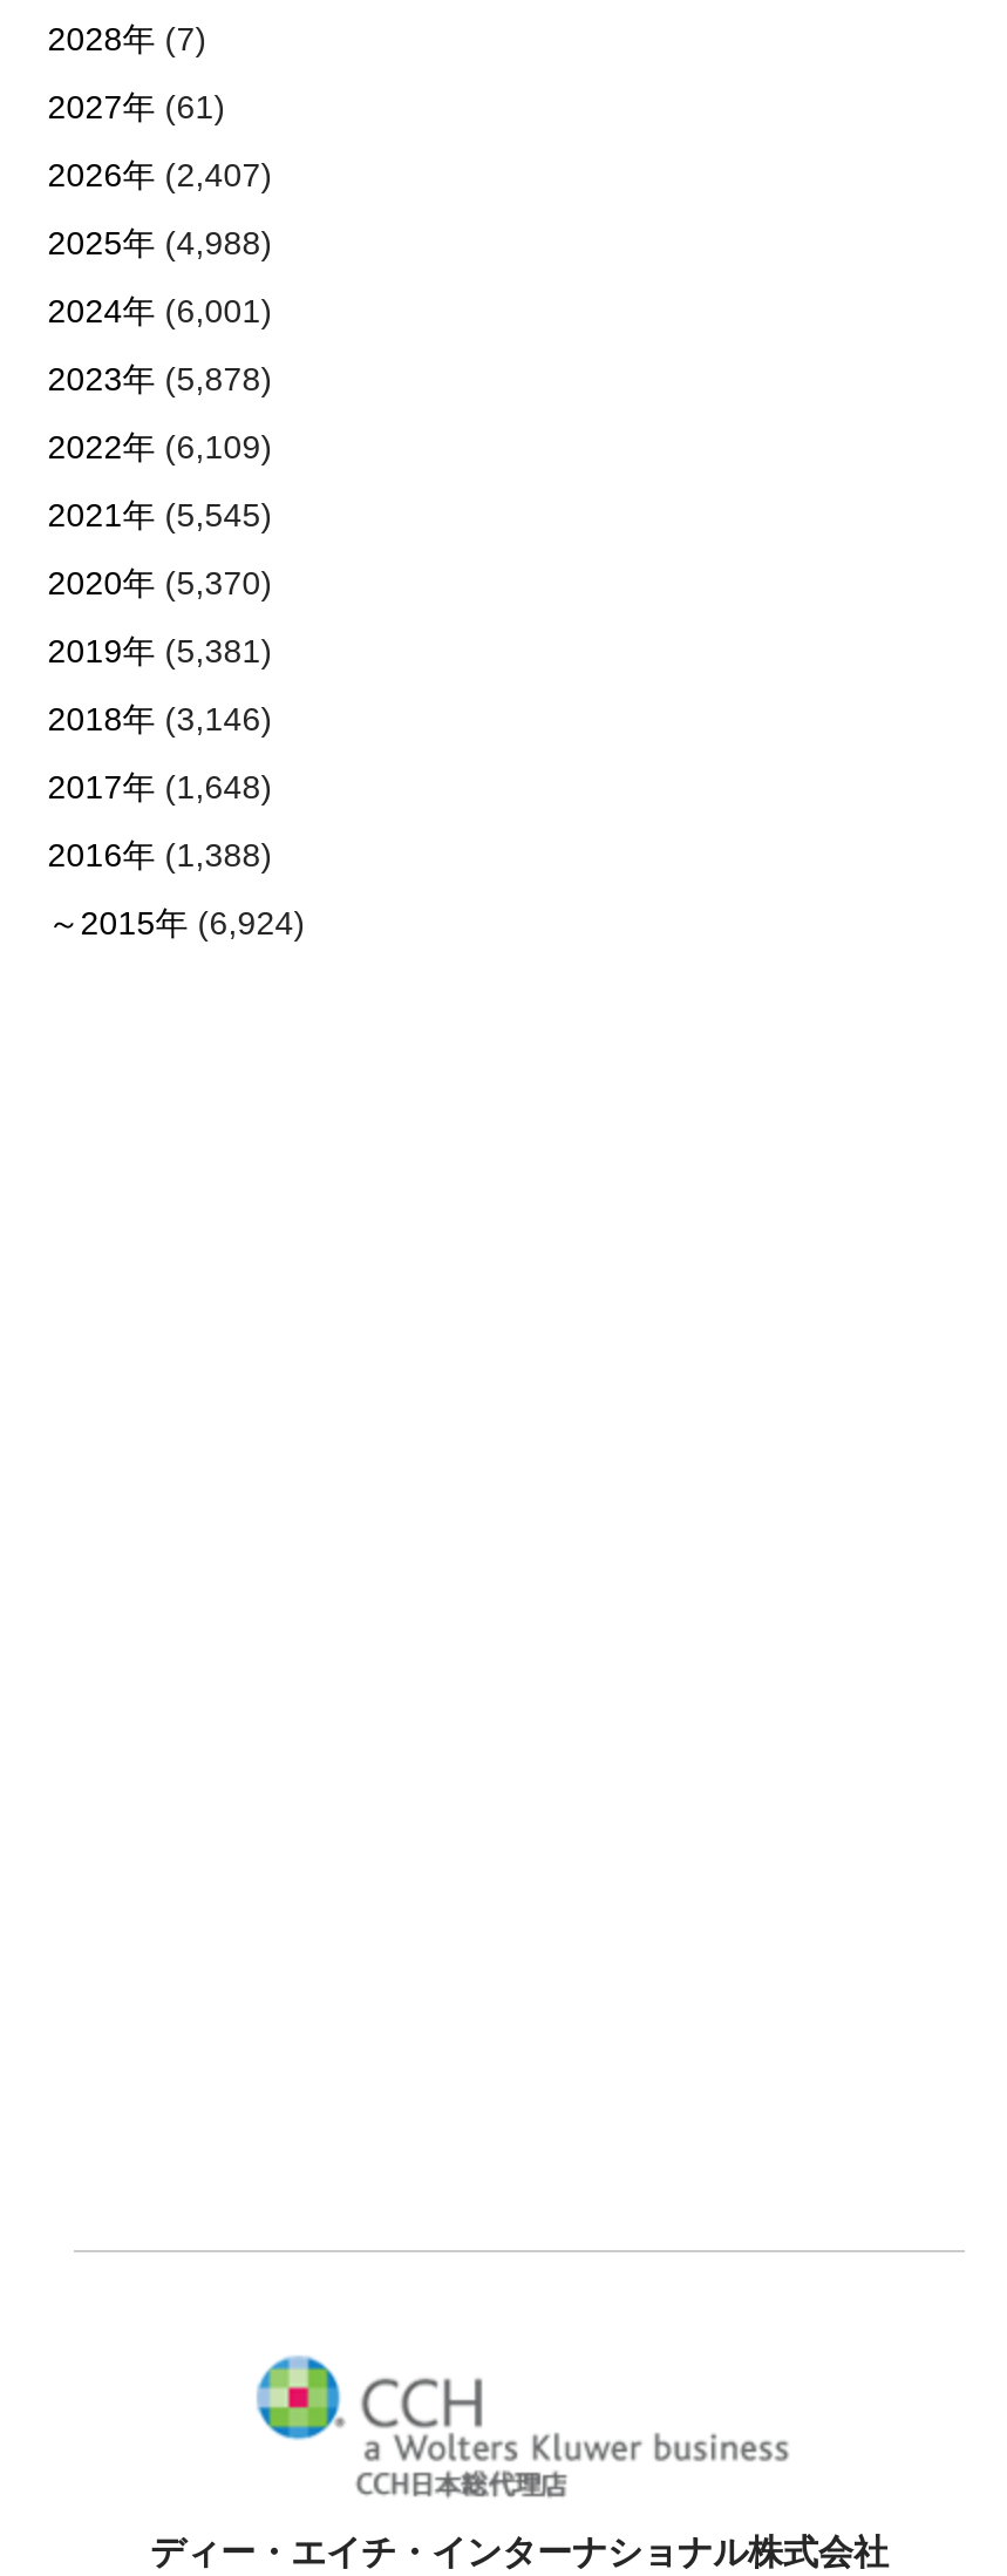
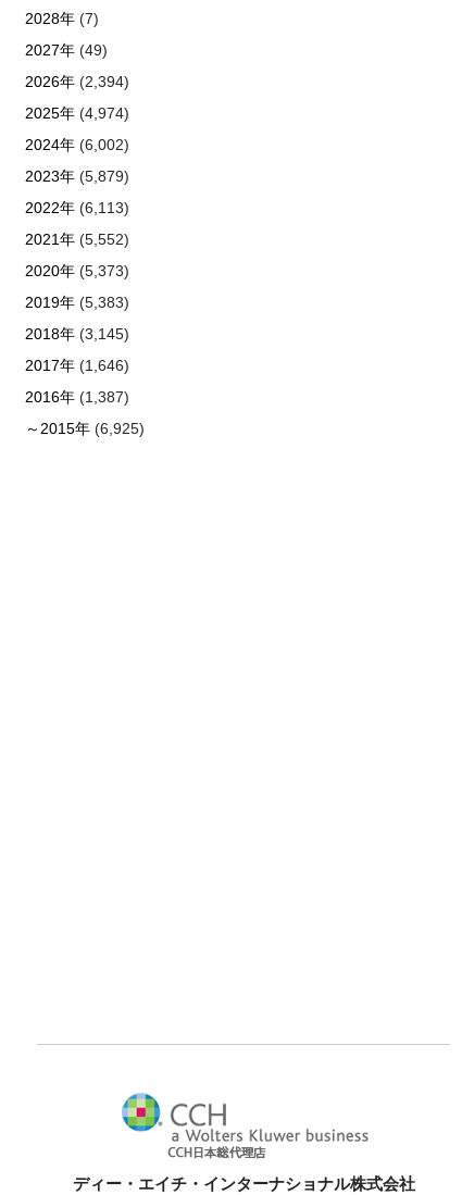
[48,89,226,126] 2027年(61) -> [25,42,107,59] 2027年(49)
[48,157,273,194] 2026年(2,407) -> [25,73,129,91] 2026年(2,394)
[48,225,273,262] 2025年(4,988) -> [25,105,129,122] 2025年(4,974)
[48,293,273,330] 2024年(6,001) -> [25,136,129,154] 2024年(6,002)
[48,361,273,398] 2023年(5,878) -> [25,168,129,185] 2023年(5,879)
[48,429,273,466] 2022年(6,109) -> [25,199,129,217] 2022年(6,113)
[48,497,273,534] 2021年(5,545) -> [25,231,129,248] 2021年(5,552)
[48,565,273,602] 2020年(5,370) -> [25,262,129,280] 2020年(5,373)
[48,633,273,670] 2019年(5,381) -> [25,294,129,311] 2019年(5,383)
[48,701,273,738] 2018年(3,146) -> [25,325,129,343] 2018年(3,145)
[48,769,273,806] 2017年(1,648) -> [25,357,129,374] 2017年(1,646)
[48,837,273,874] 2016年(1,388) -> [25,389,129,406] 2016年(1,387)
[48,905,305,942] ～2015年(6,924) -> [25,420,144,437] ～2015年(6,925)

